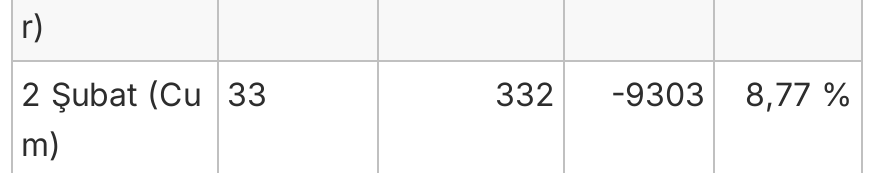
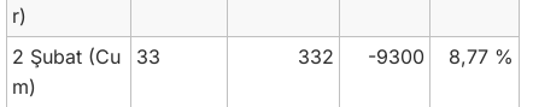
[495,74,853,114] 332 -9303 8,77 % -> [298,44,514,69] 332 -9300 8,77 %

